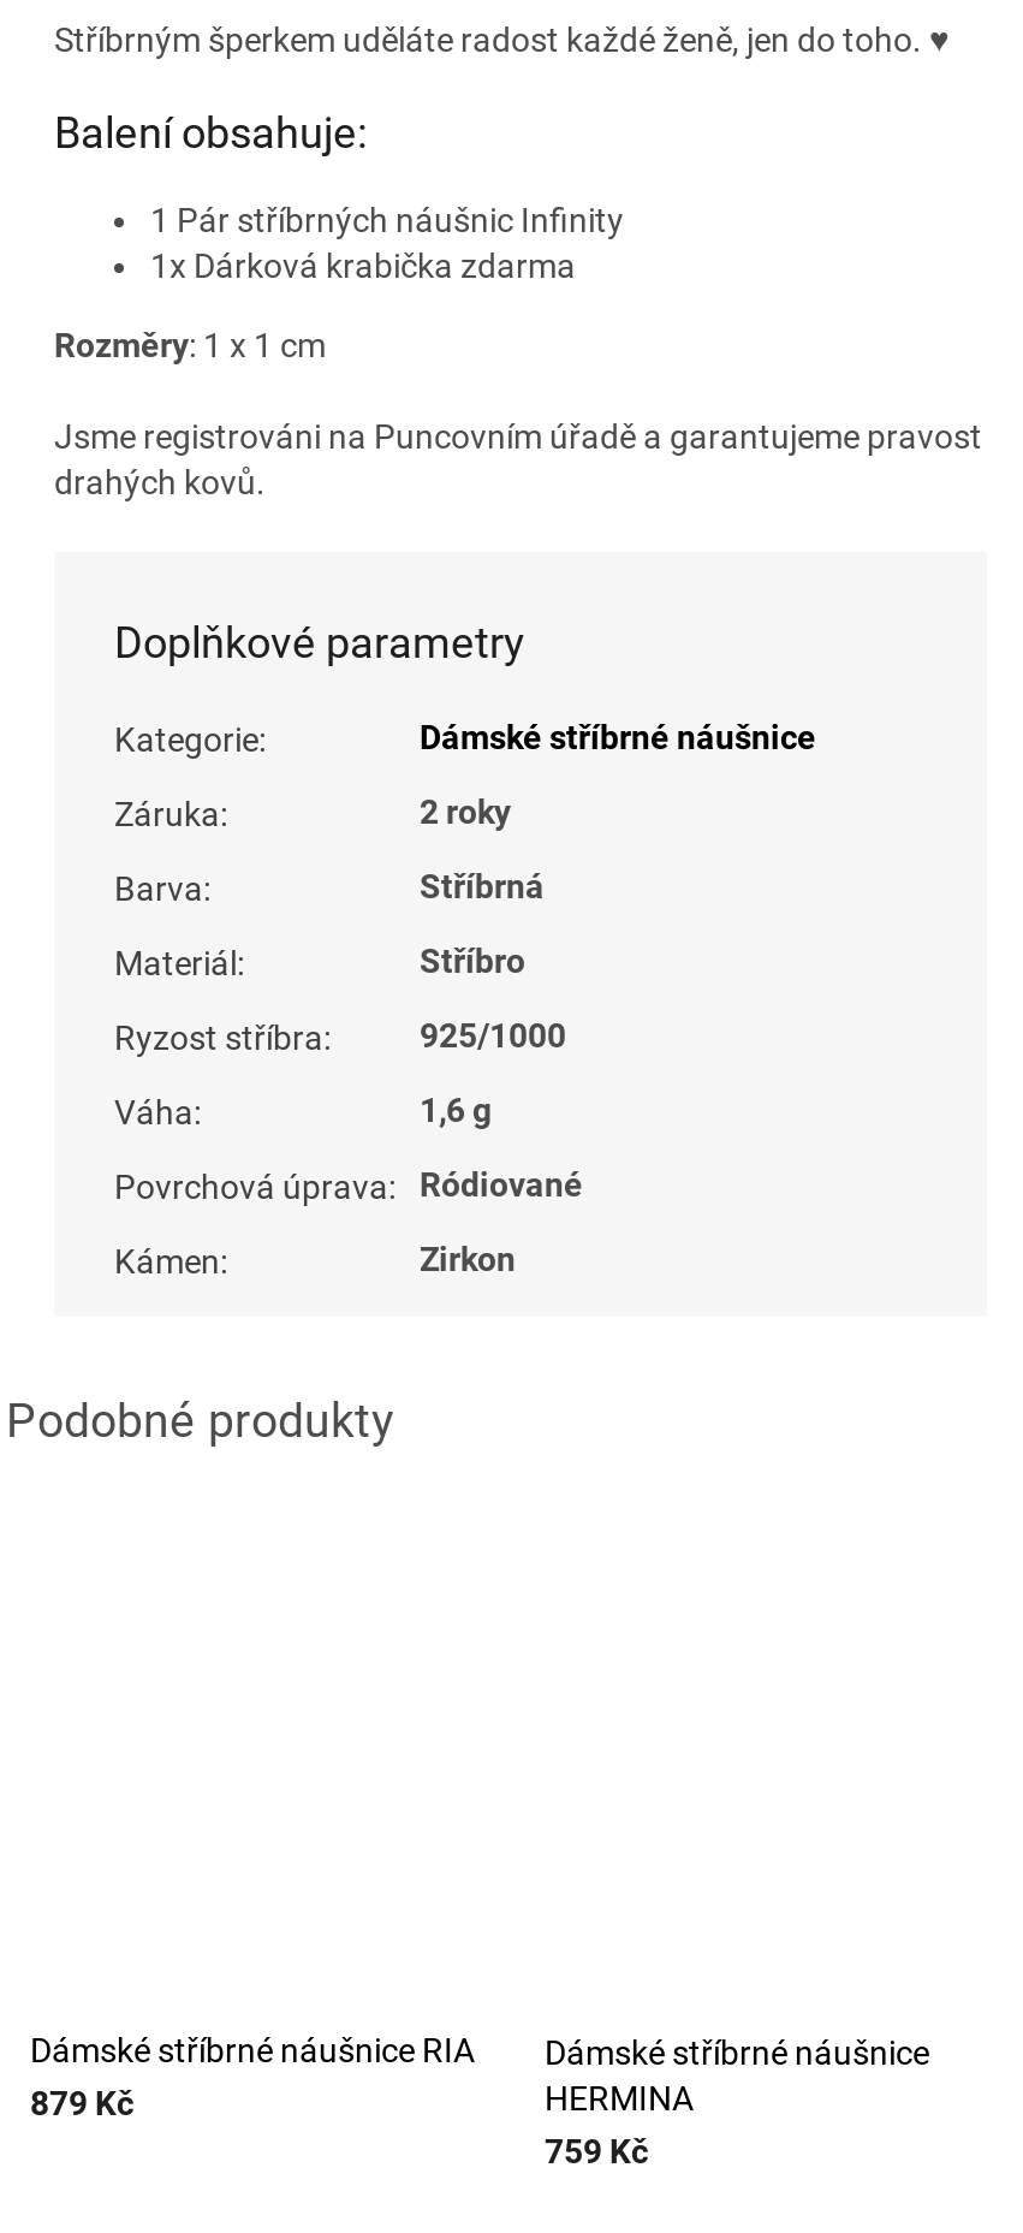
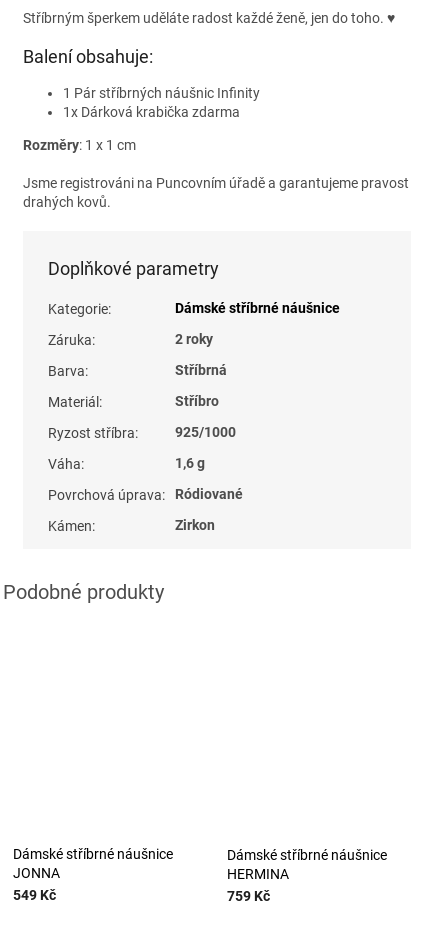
[30,2031,475,2122] Dámské stříbrné náušnice RIA | 879 Kč -> [13,846,173,903] Dámské stříbrné náušnice | JONNA | 549 Kč

